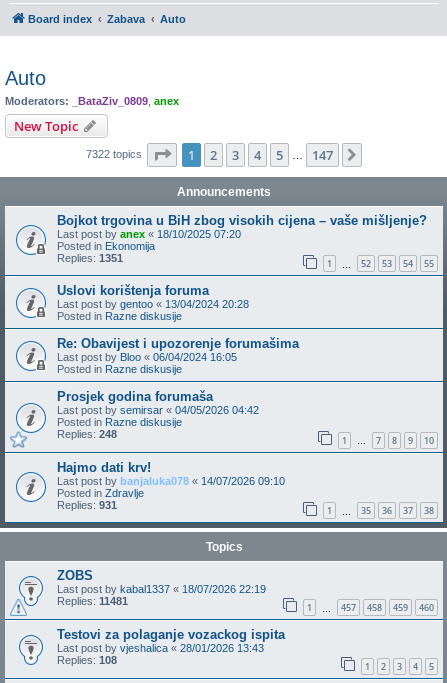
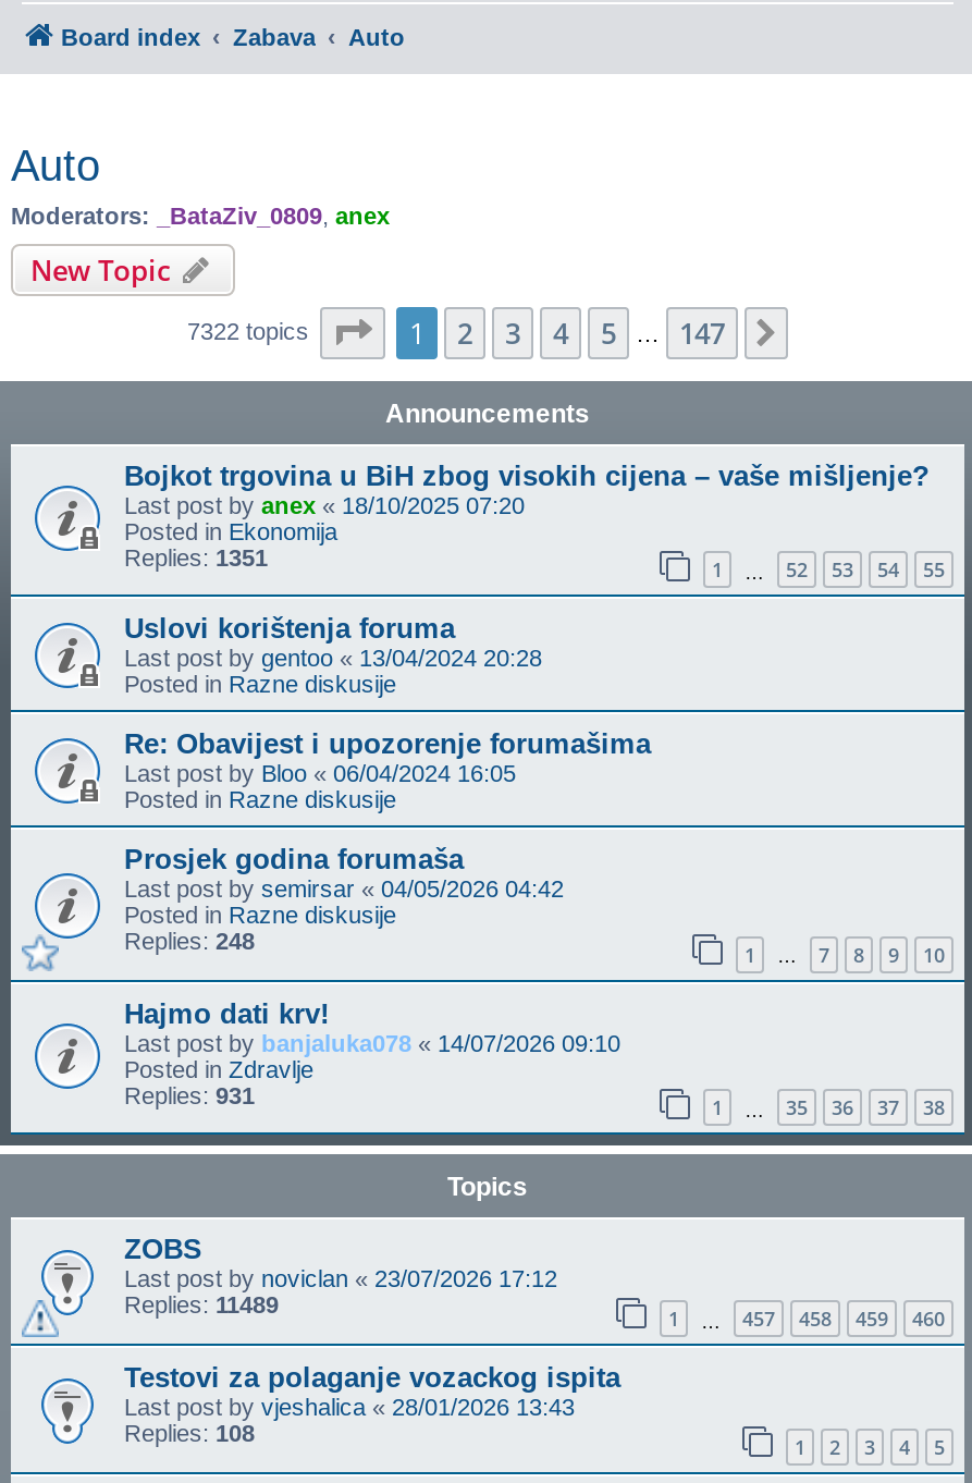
[57,583,266,595] Last post by kabal1337 «18/07/2026 22:19 -> [124,1266,557,1292] Last post by noviclan «23/07/2026 17:12
[57,595,128,607] Replies: 11481 -> [124,1292,279,1318] Replies: 11489

